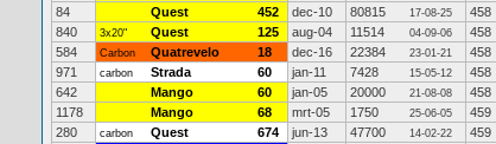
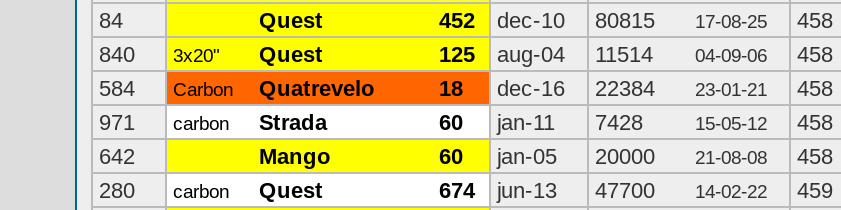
[56,105,491,119] 1178 | Mango | 68 | mrt-05 | 1750 | 25-06-05 | 459 -> none

